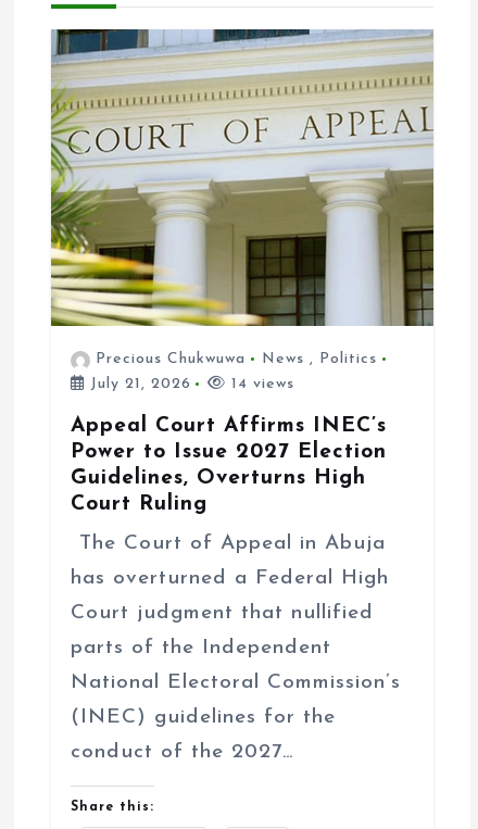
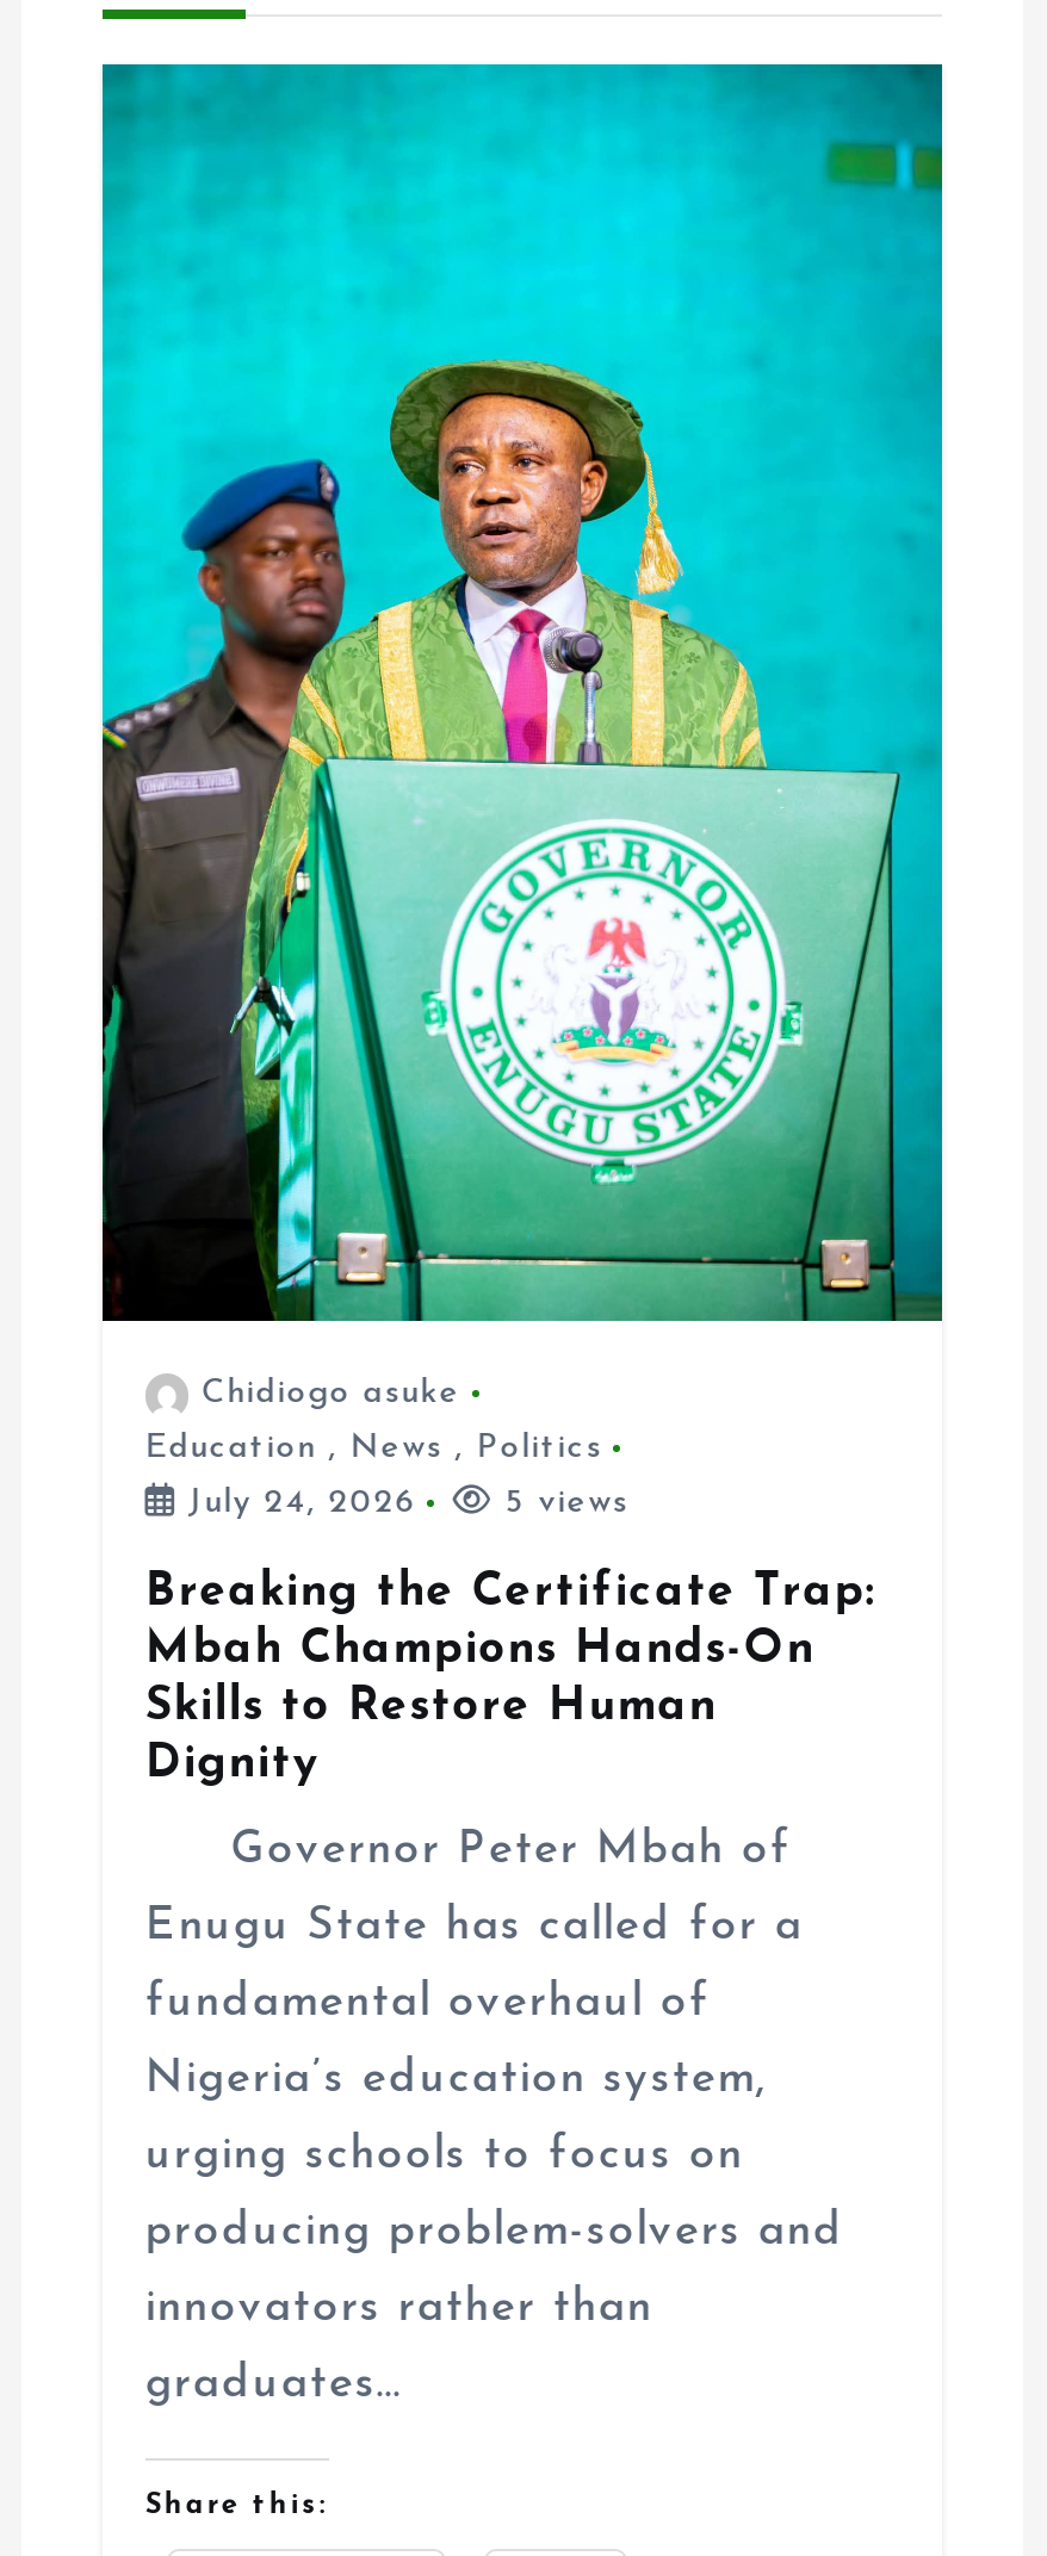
[50,28,435,762] [image] | Precious Chukwuwa | News, Politics | July 21, 2026 | 14 views | Appeal Court Affirms INEC’s | Power to Issue 2027 Election | Guidelines, Overturns High | Court Ruling | The Court of Appeal in Abuja | has overturned a Federal High | Court judgment that nullified | parts of the Independent | National Electoral Commission’s | (INEC) guidelines for the | conduct of the 2027… -> [100,62,944,2409] [image] | Chidiogo asuke | Education, News, Politics | July 24, 2026 | 5 views | Breaking the Certificate Trap: | Mbah Champions Hands-On | Skills to Restore Human | Dignity | Governor Peter Mbah of | Enugu State has called for a | fundamental overhaul of | Nigeria’s education system, | urging schools to focus on | producing problem-solvers and | innovators rather than | graduates…

